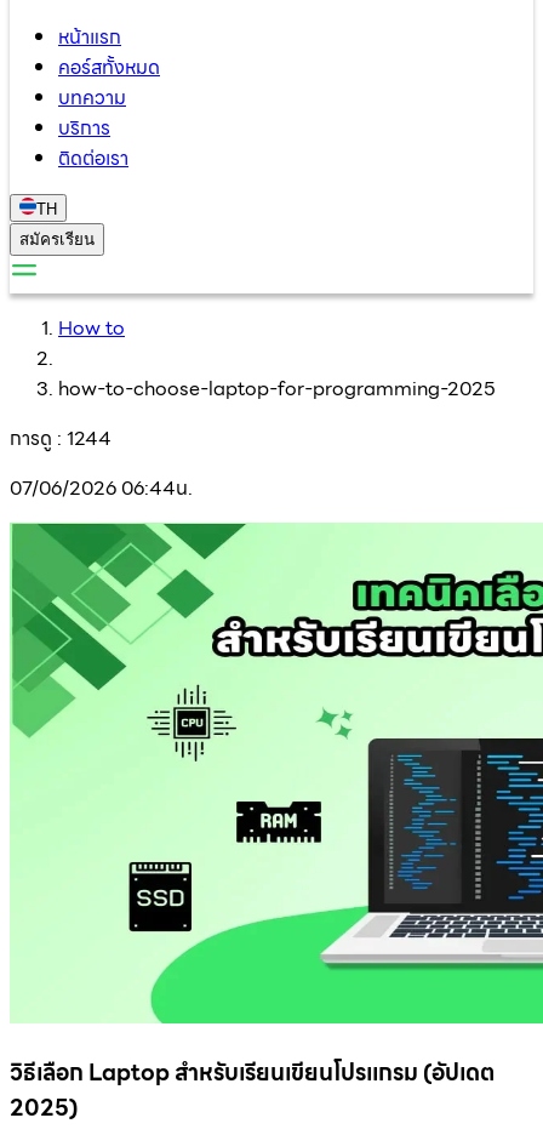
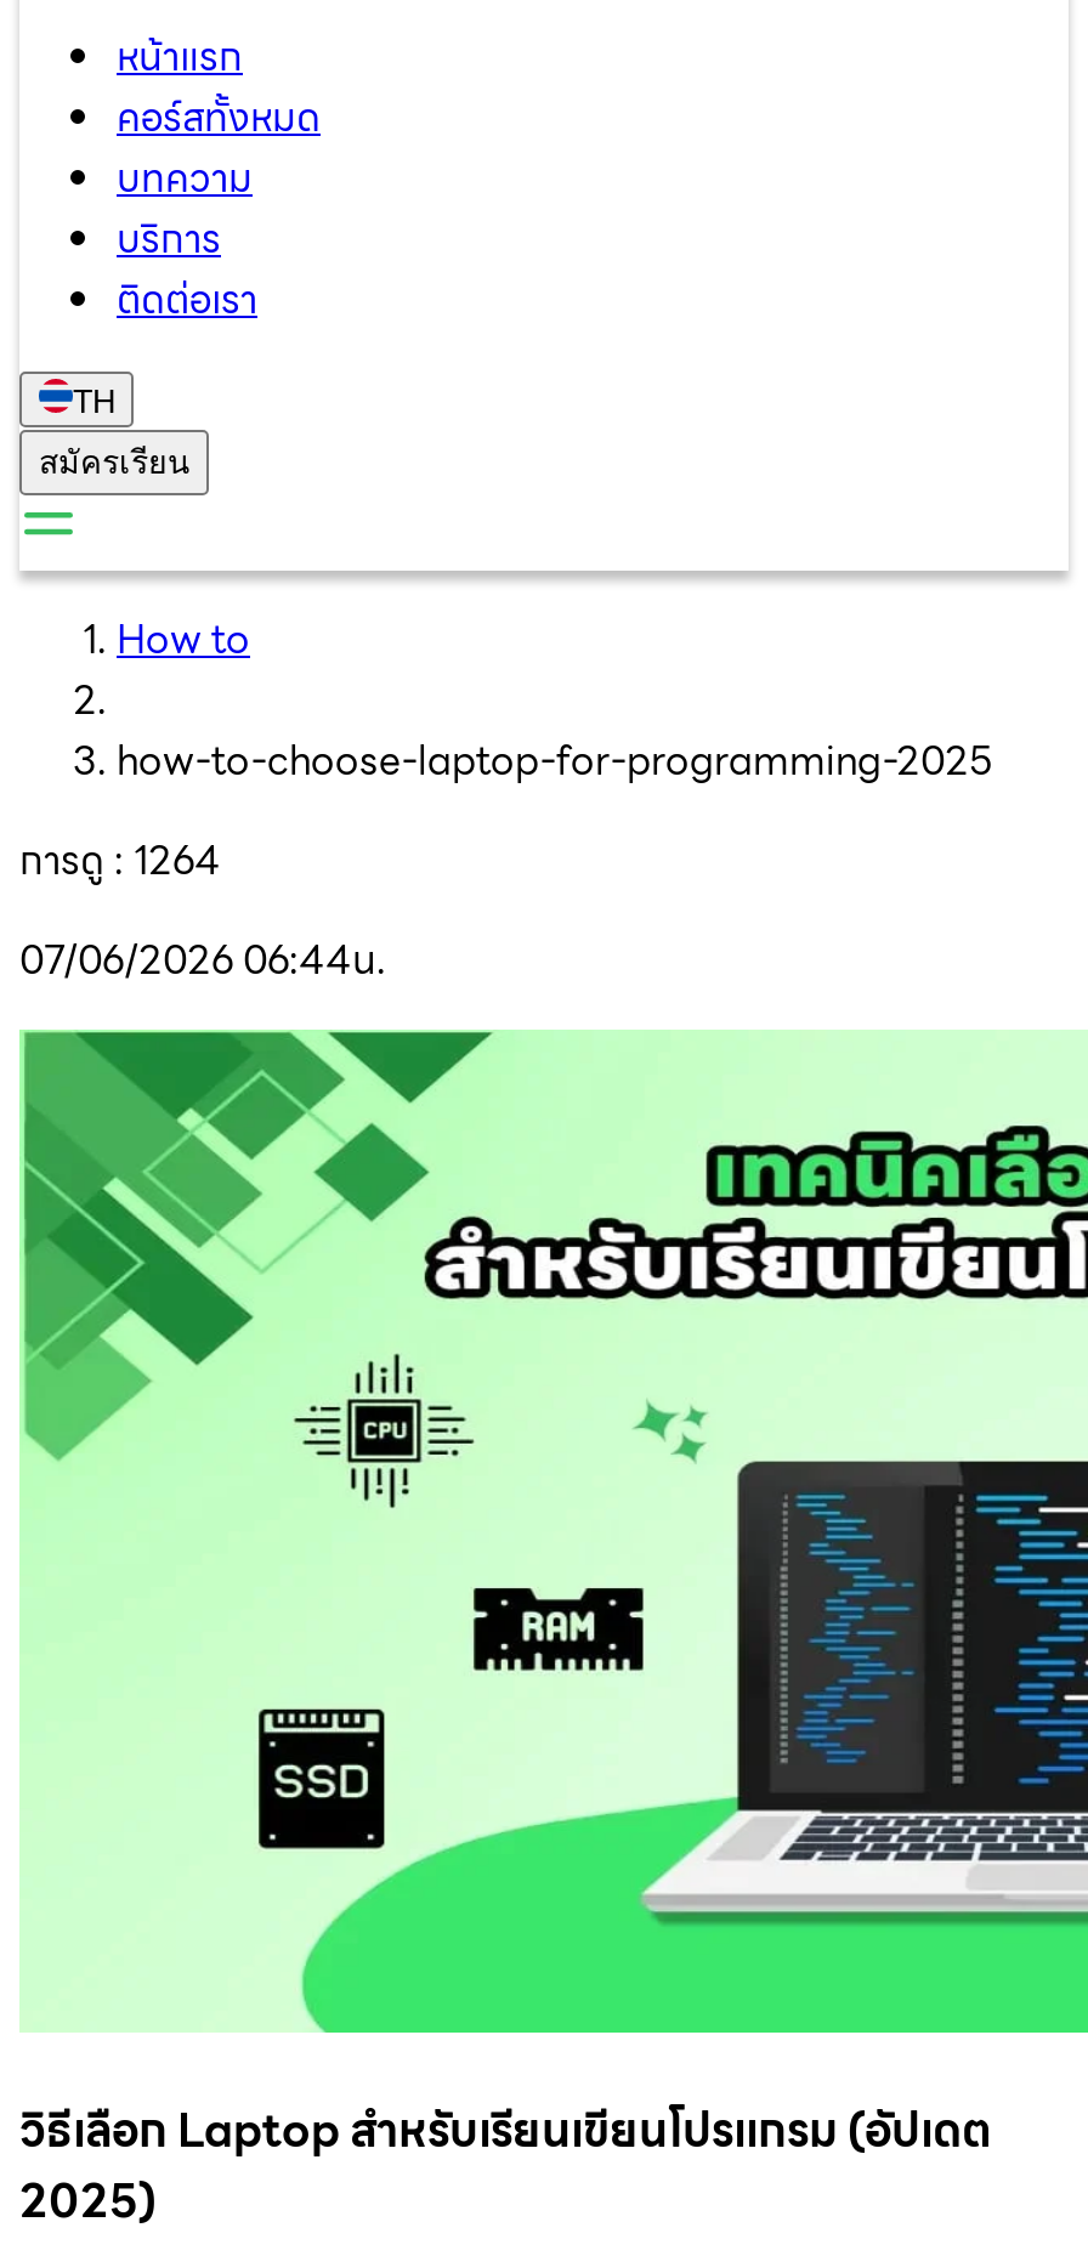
[10,423,112,454] การดู : 1244 -> [19,831,221,891] การดู : 1264

